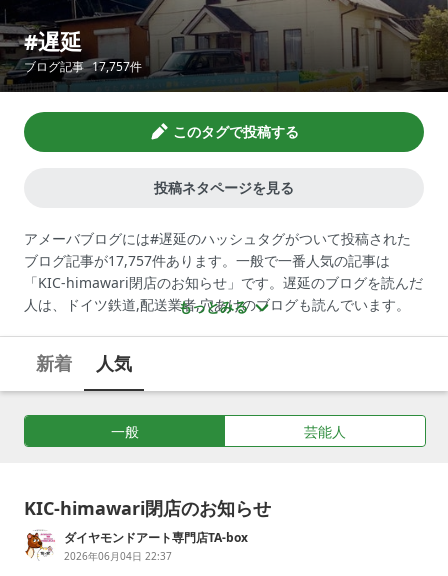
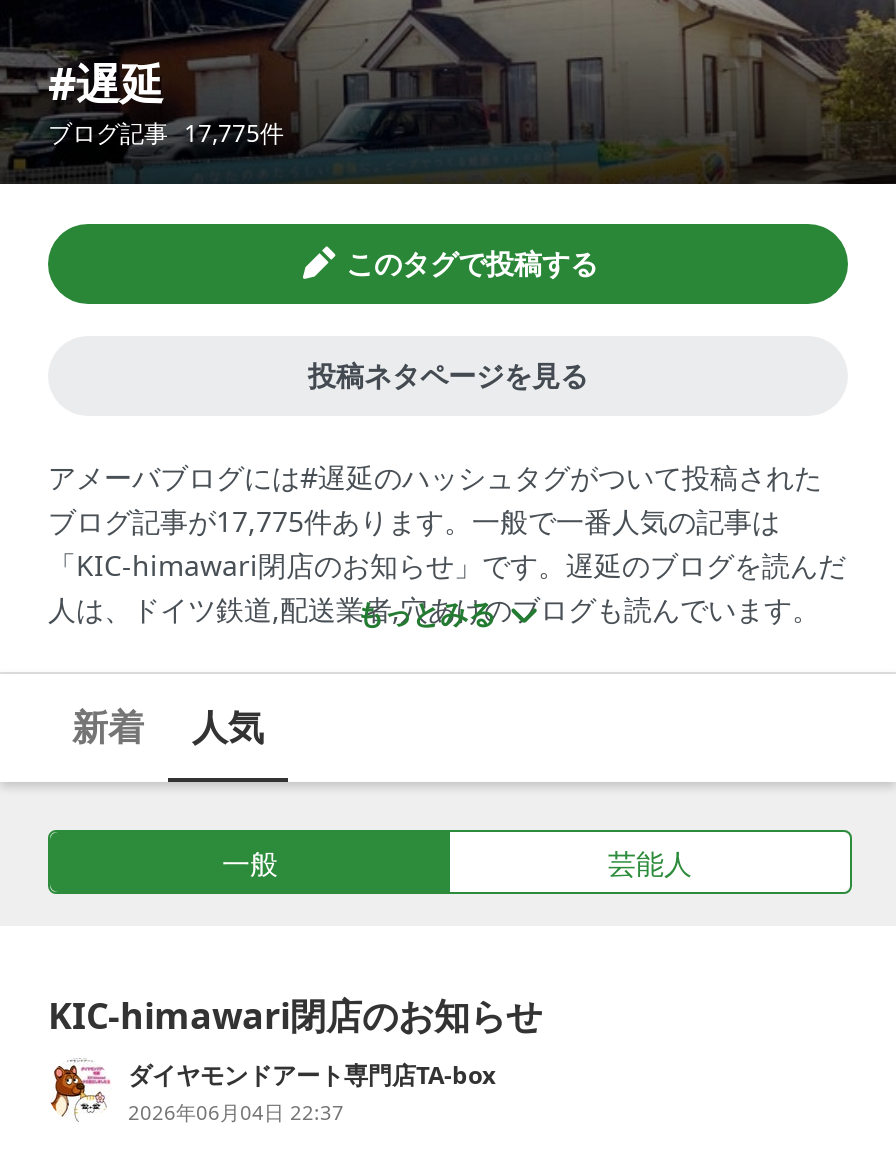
[24,58,142,75] ブログ記事 17,757件 -> [48,116,284,150] ブログ記事 17,775件
[24,251,390,270] ブログ記事が17,757件あります。一般で一番人気の記事は -> [48,502,780,540] ブログ記事が17,775件あります。一般で一番人気の記事は

